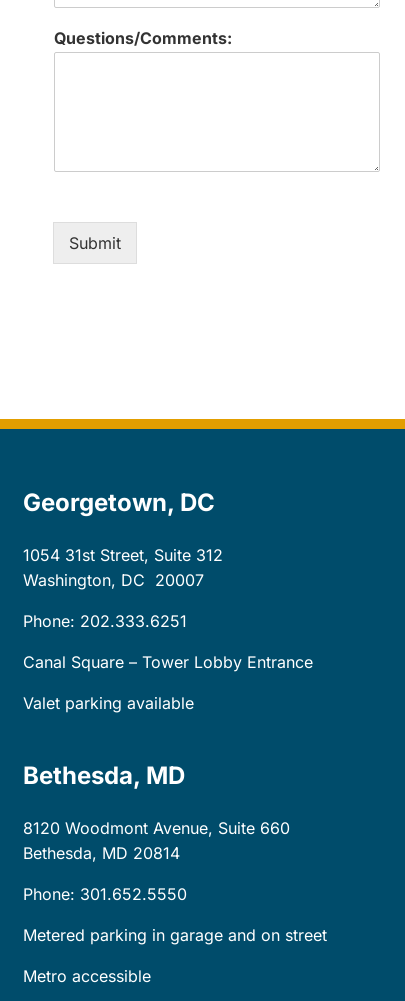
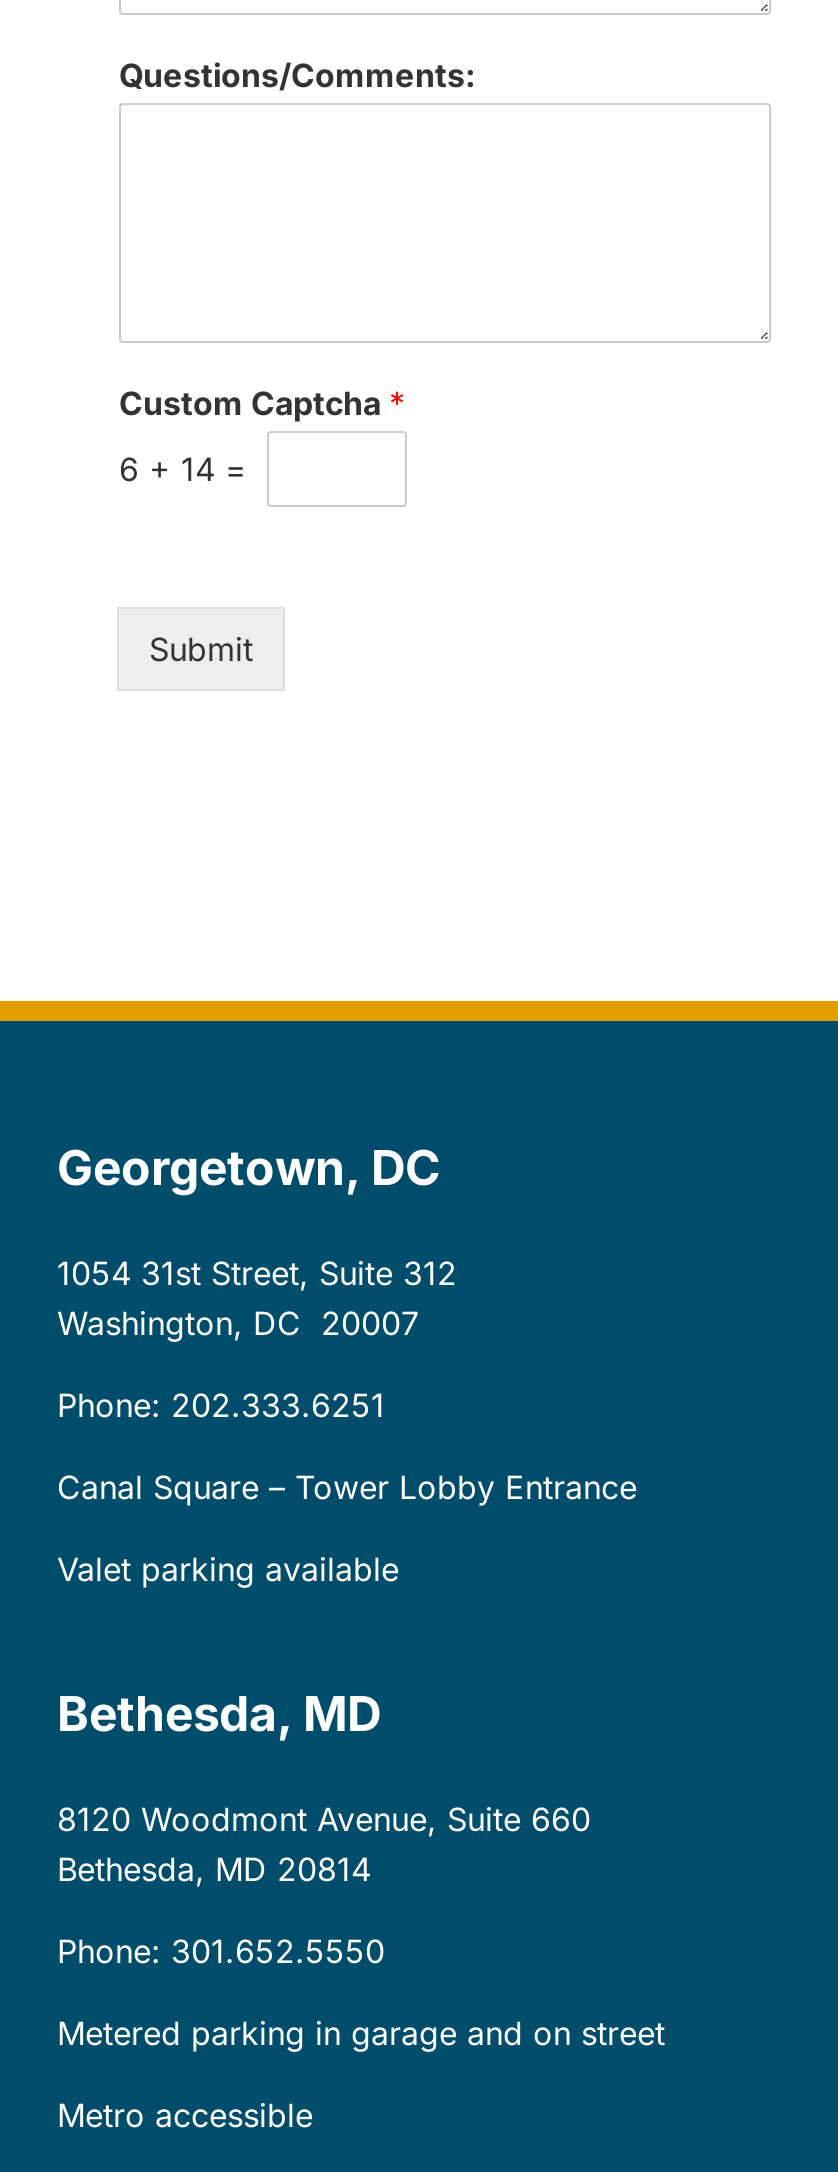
none -> [119,382,405,488] Custom Captcha * | 6 + 14 =

